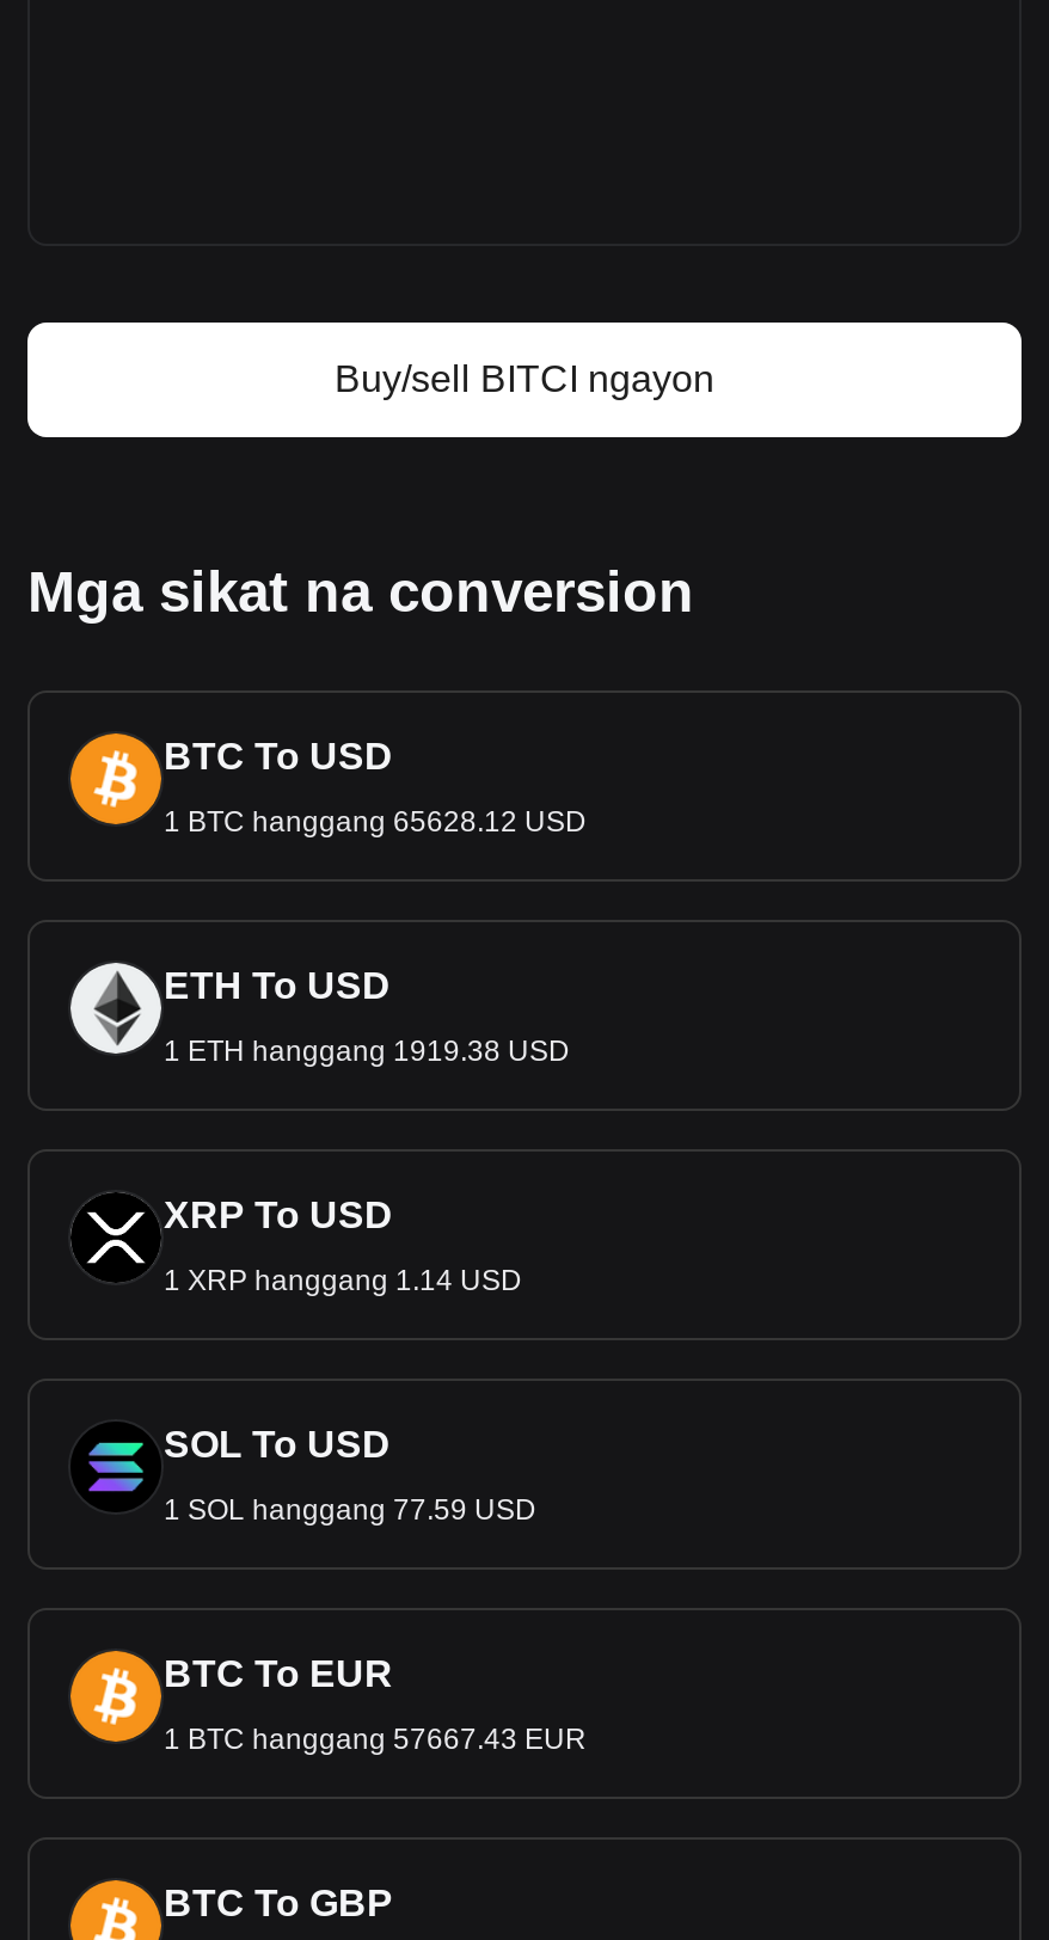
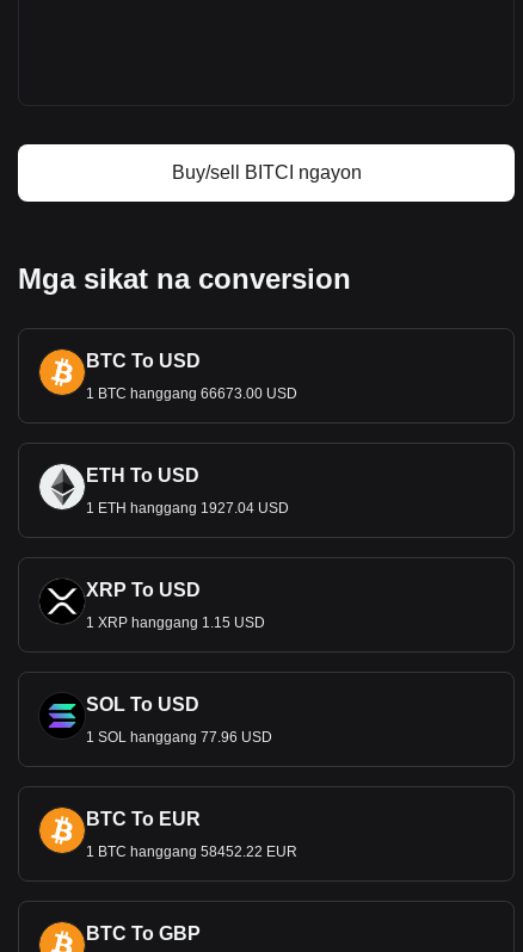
[164,805,587,839] 1 BTC hanggang 65628.12 USD -> [86,385,297,402] 1 BTC hanggang 66673.00 USD
[164,1035,570,1068] 1 ETH hanggang 1919.38 USD -> [86,500,289,517] 1 ETH hanggang 1927.04 USD
[164,1264,522,1297] 1 XRP hanggang 1.14 USD -> [86,614,265,631] 1 XRP hanggang 1.15 USD
[164,1493,536,1527] 1 SOL hanggang 77.59 USD -> [86,729,272,746] 1 SOL hanggang 77.96 USD
[164,1723,587,1756] 1 BTC hanggang 57667.43 EUR -> [86,843,297,860] 1 BTC hanggang 58452.22 EUR

